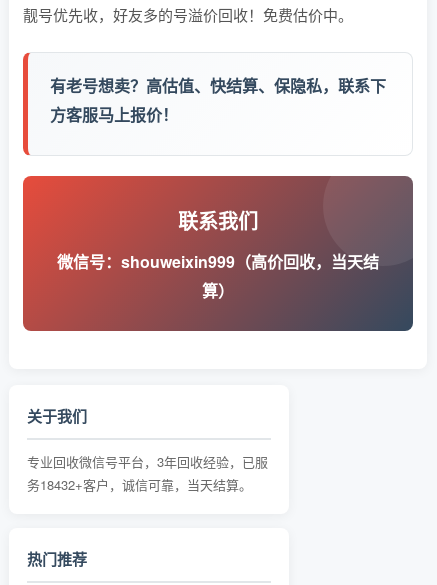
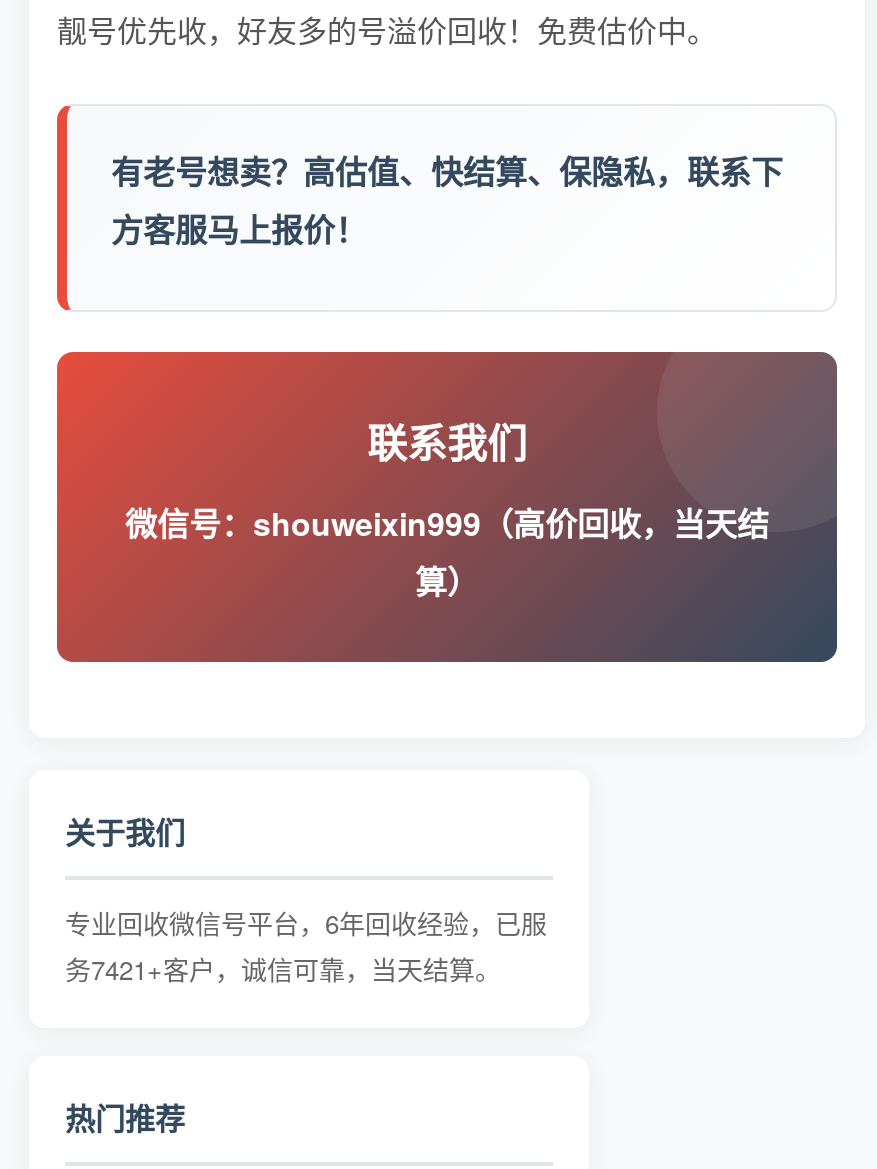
[27,451,268,470] 专业回收微信号平台，3年回收经验，已服 -> [65,903,547,941] 专业回收微信号平台，6年回收经验，已服
[27,474,252,493] 务18432+客户，诚信可靠，当天结算。 -> [65,949,501,987] 务7421+客户，诚信可靠，当天结算。

